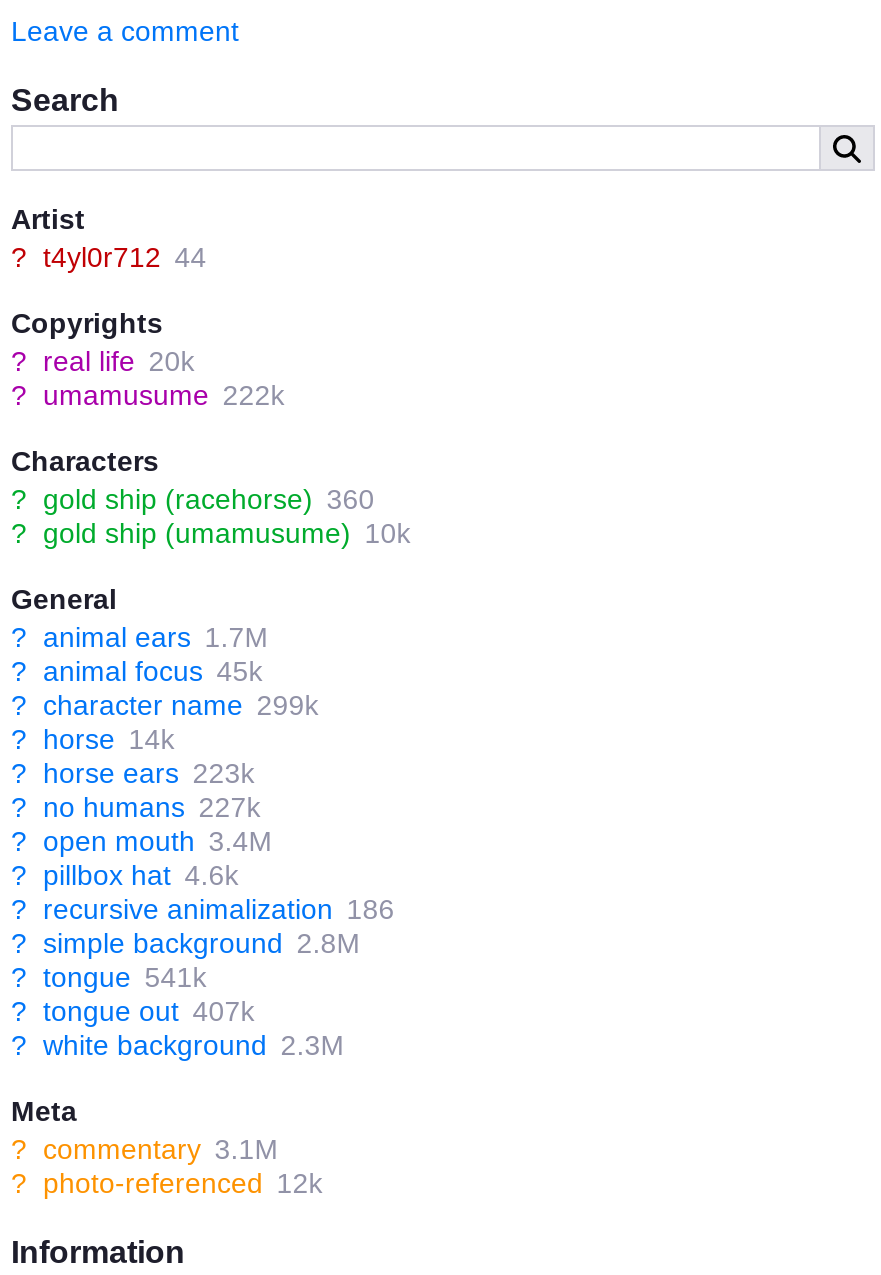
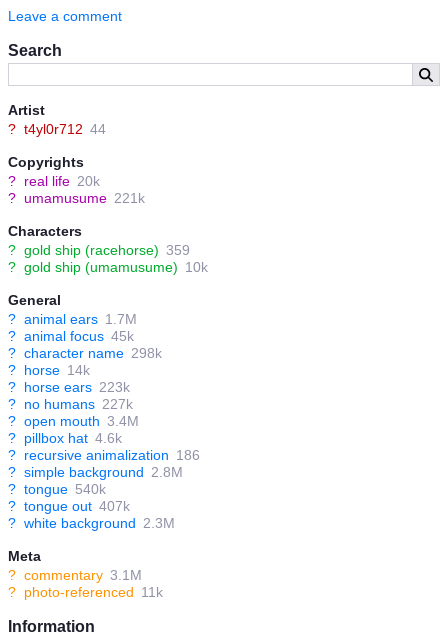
[11,379,285,411] ? umamusume 222k -> [8,190,145,206] ? umamusume 221k
[11,483,375,515] ? gold ship (racehorse) 360 -> [8,242,190,258] ? gold ship (racehorse) 359
[11,689,319,721] ? character name 299k -> [8,345,162,361] ? character name 298k
[11,961,207,993] ? tongue 541k -> [8,481,106,497] ? tongue 540k
[11,1167,323,1199] ? photo-referenced 12k -> [8,584,163,600] ? photo-referenced 11k

